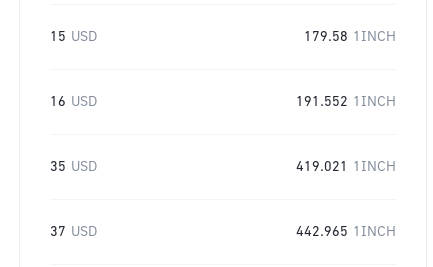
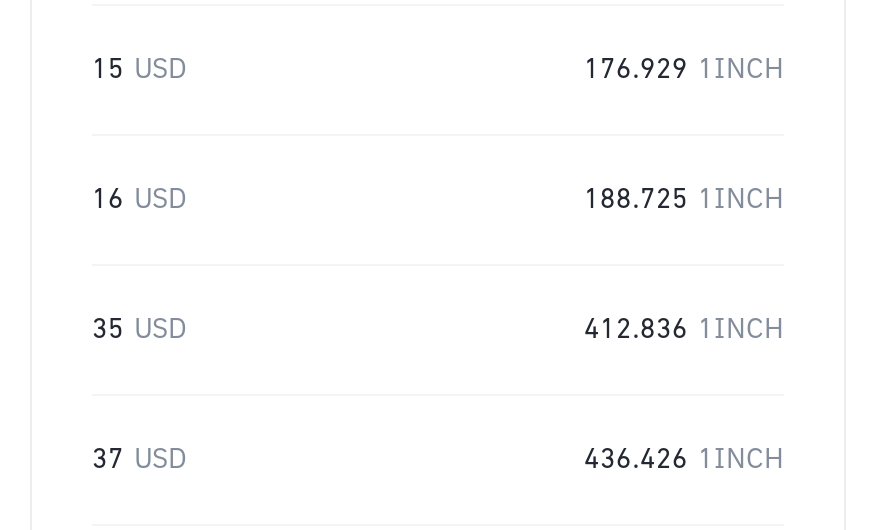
[304,30,396,44] 179.58 1INCH -> [584,56,784,84] 176.929 1INCH
[296,95,396,109] 191.552 1INCH -> [584,186,784,214] 188.725 1INCH
[296,160,396,174] 419.021 1INCH -> [584,316,784,344] 412.836 1INCH
[296,225,396,239] 442.965 1INCH -> [584,446,784,474] 436.426 1INCH

